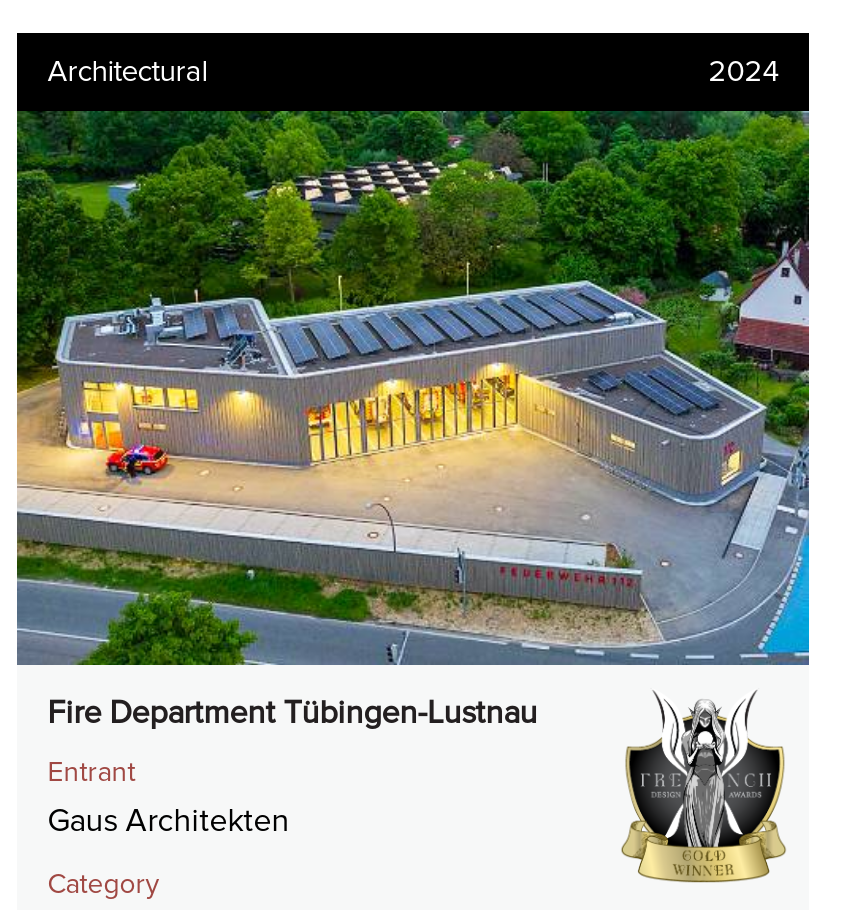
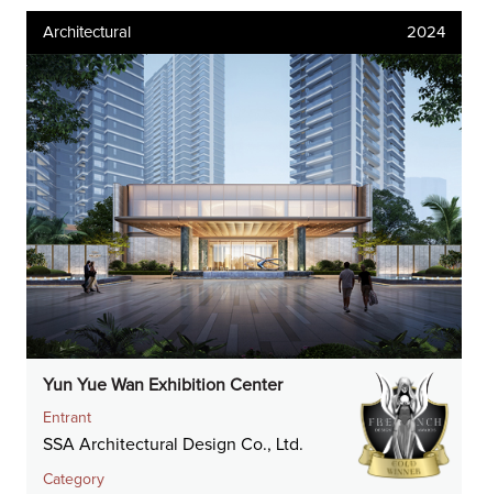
[15,109,811,729] [image] | Fire Department Tübingen-Lustnau -> [25,53,463,394] [image] | Yun Yue Wan Exhibition Center
[47,805,289,837] Gaus Architekten -> [43,436,304,454] SSA Architectural Design Co., Ltd.

